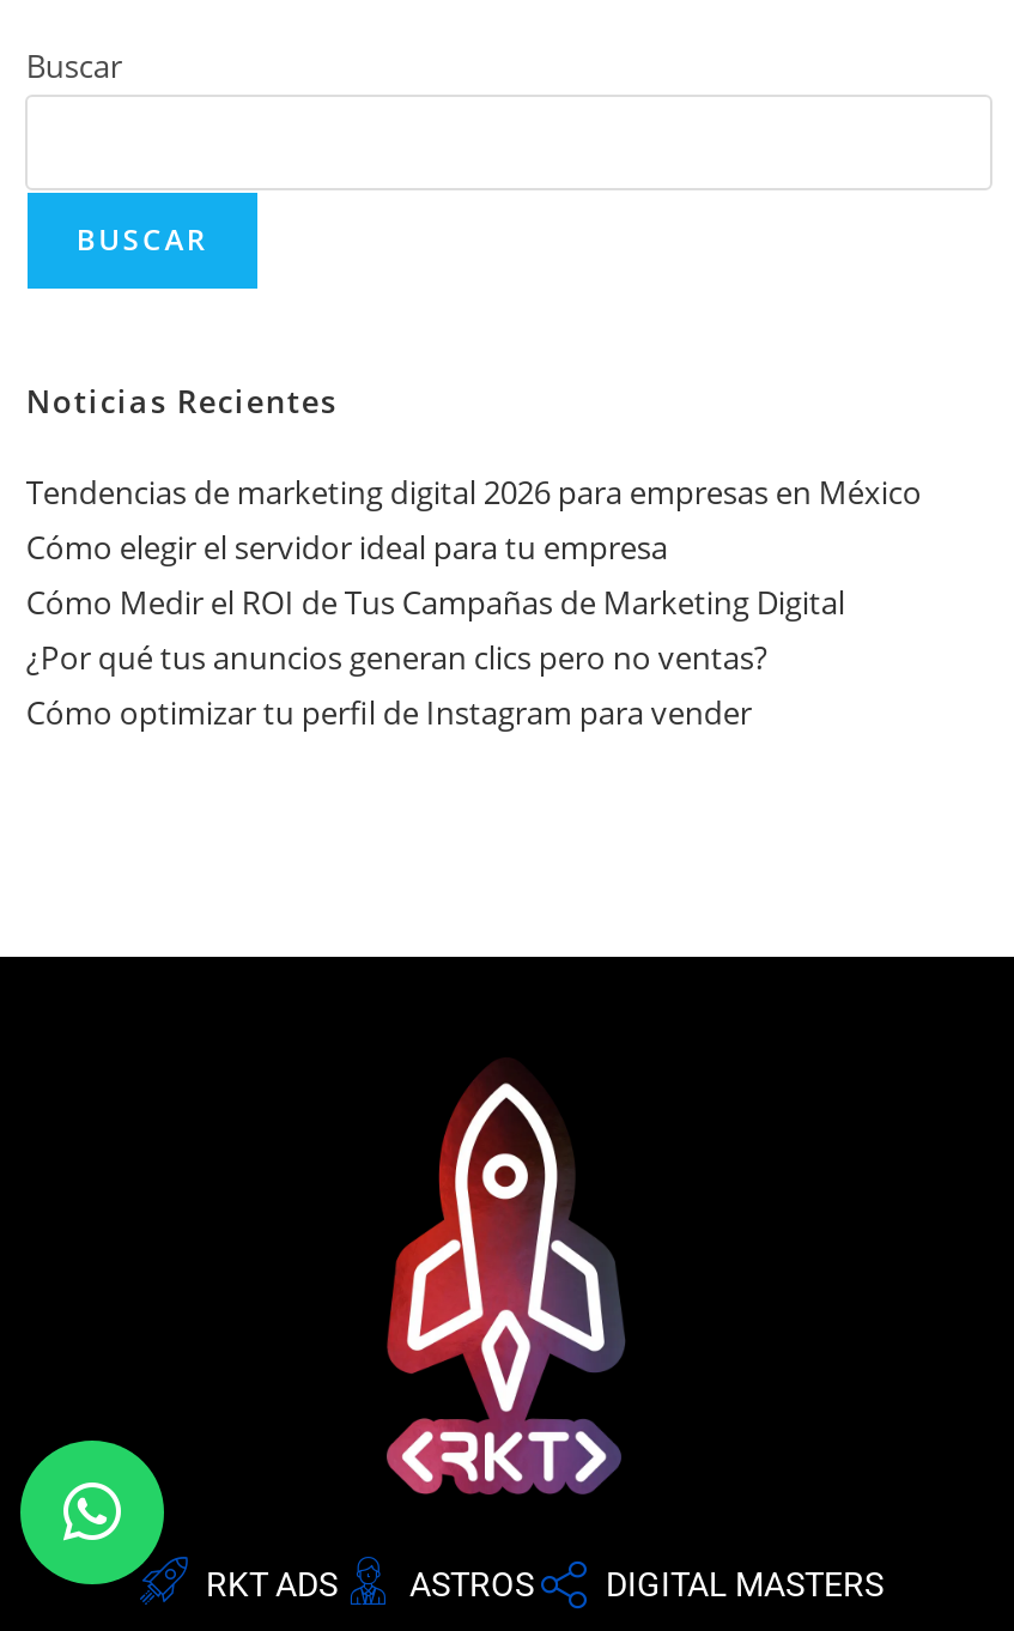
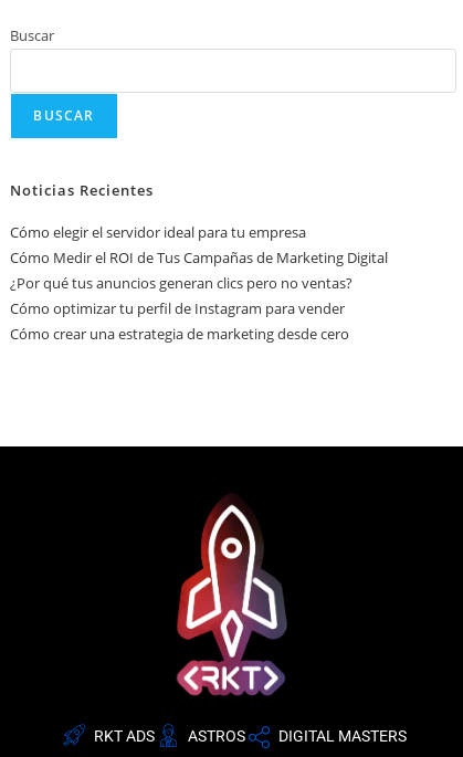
[26,470,922,513] Tendencias de marketing digital 2026 para empresas en México -> none
moved [26,525,845,734] -> [10,222,388,319]: Cómo elegir el servidor ideal para tu empresa | Cómo Medir el ROI de Tus Campañas de Marketing Digital | ¿Por qué tus anuncios generan clics pero no ventas? | Cómo optimizar tu perfil de Instagram para vender
none -> [10,324,350,344] Cómo crear una estrategia de marketing desde cero
[18,1437,166,1588] [image] -> none

